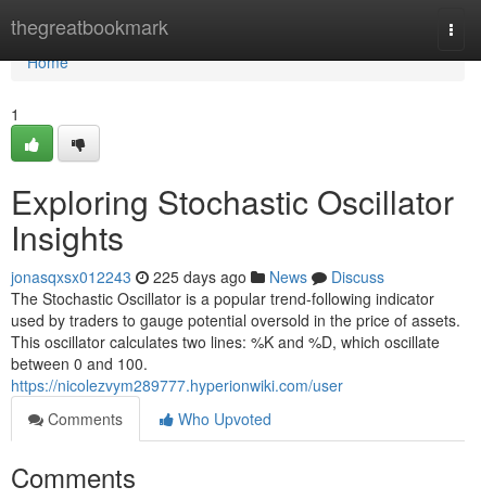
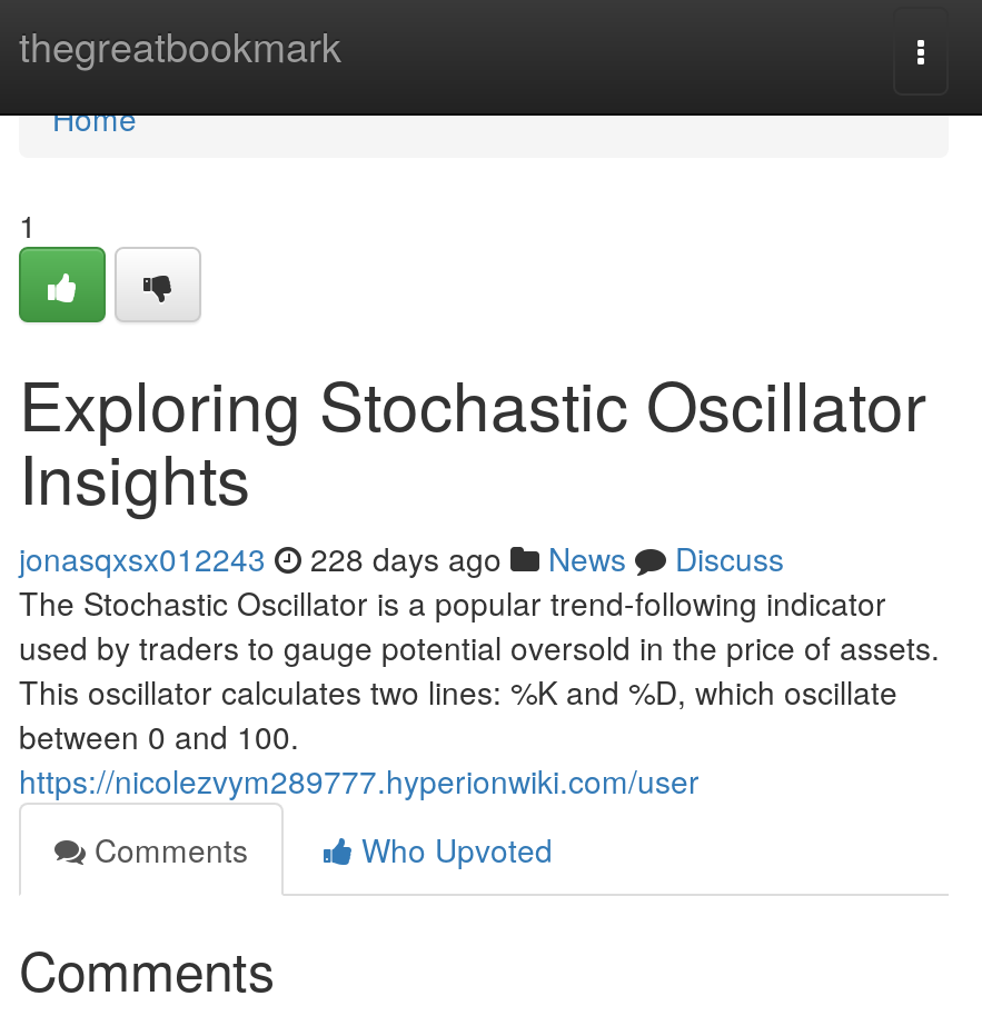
[11,266,384,287] jonasqxsx012243 225 days ago News Discuss -> [19,536,784,580] jonasqxsx012243 228 days ago News Discuss

